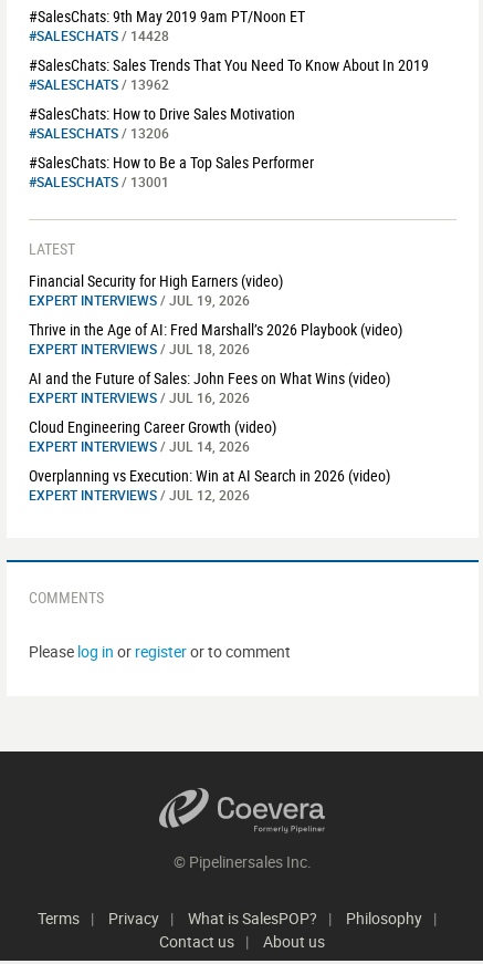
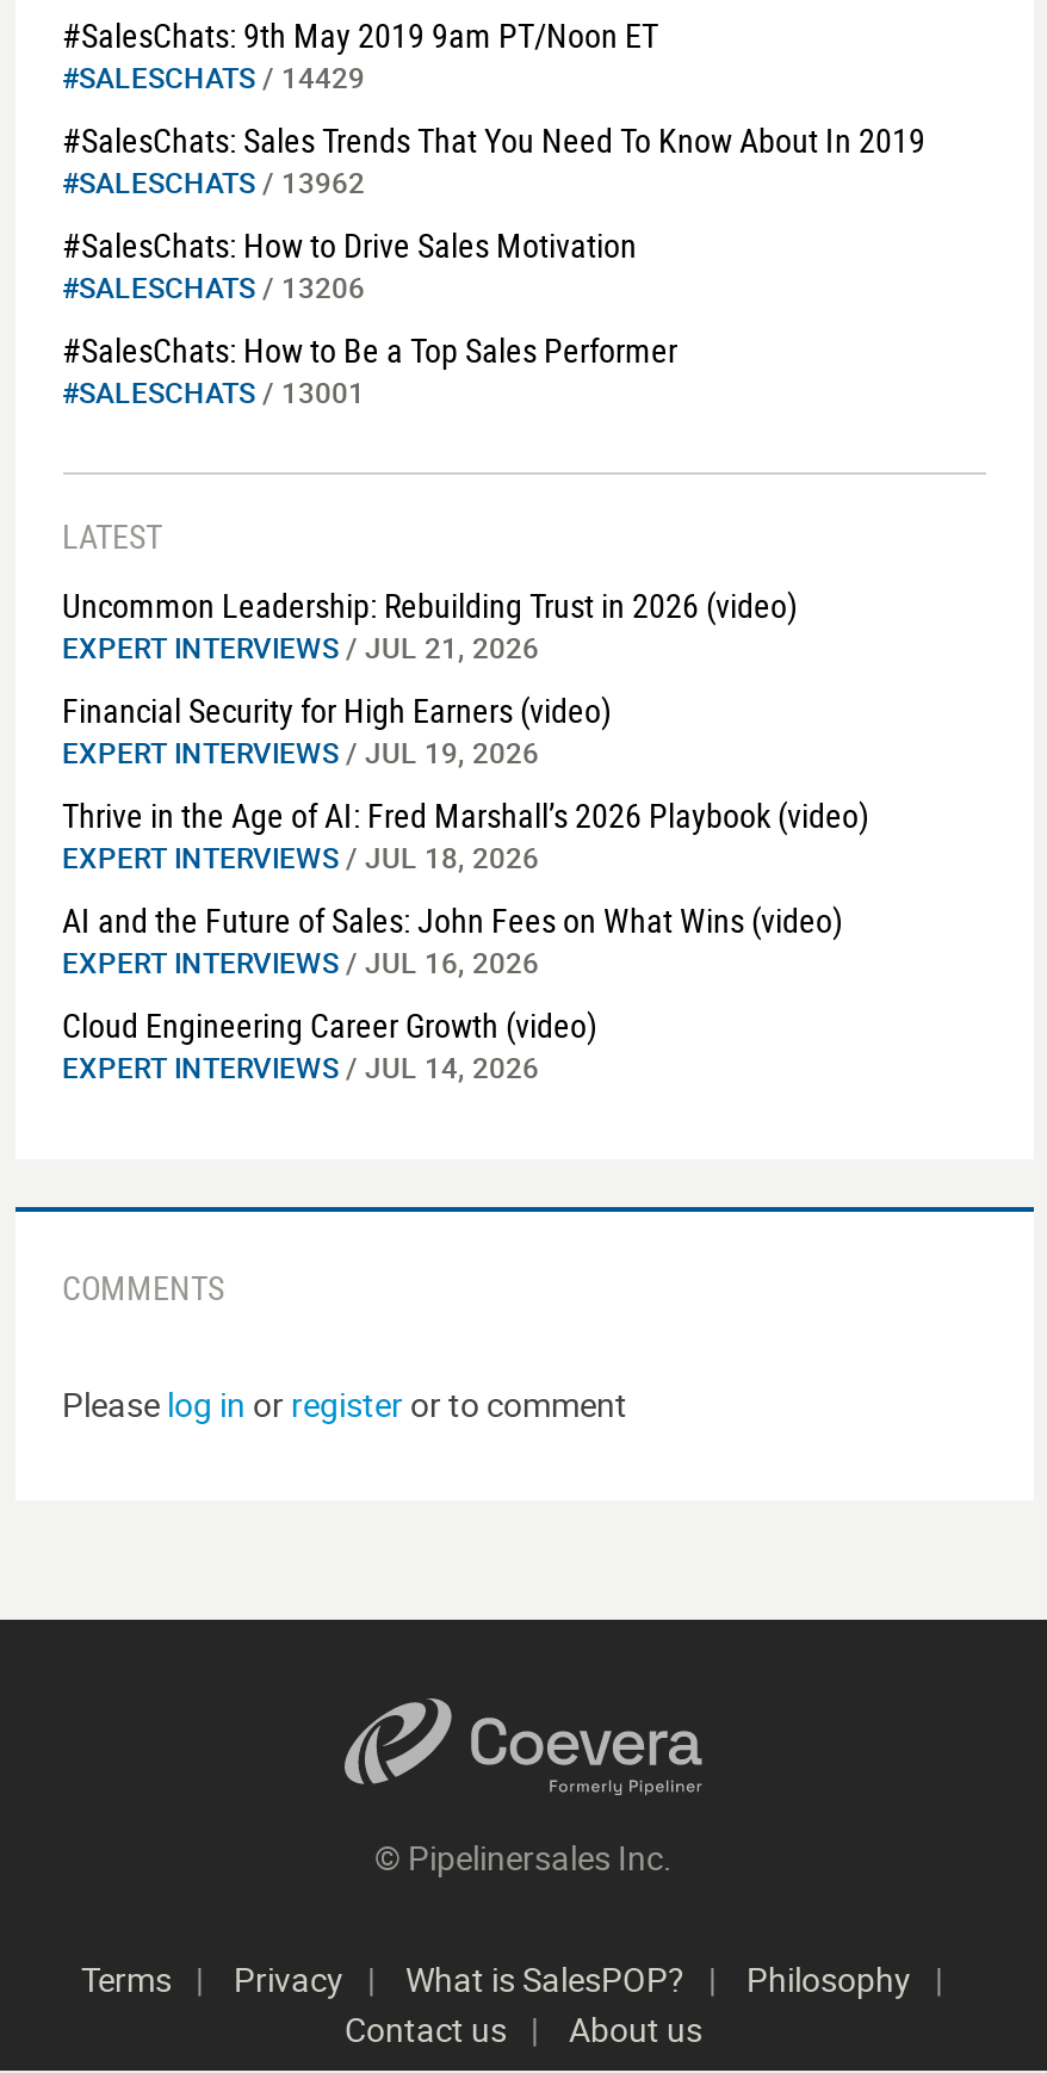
[28,26,169,44] #SALESCHATS / 14428 -> [62,56,365,94] #SALESCHATS / 14429
none -> [62,581,797,665] Uncommon Leadership: Rebuilding Trust in 2026 (video) | EXPERT INTERVIEWS / JUL 21, 2026
moved [28,270,402,454] -> [62,686,868,1084]: Financial Security for High Earners (video) | EXPERT INTERVIEWS / JUL 19, 2026 | Thrive in the Age of AI: Fred Marshall’s 2026 Playbook (video) | EXPERT INTERVIEWS / JUL 18, 2026 | AI and the Future of Sales: John Fees on What Wins (video) | EXPERT INTERVIEWS / JUL 16, 2026 | Cloud Engineering Career Growth (video) | EXPERT INTERVIEWS / JUL 14, 2026
[28,464,390,503] Overplanning vs Execution: Win at AI Search in 2026 (video) | EXPERT INTERVIEWS / JUL 12, 2026 -> none

